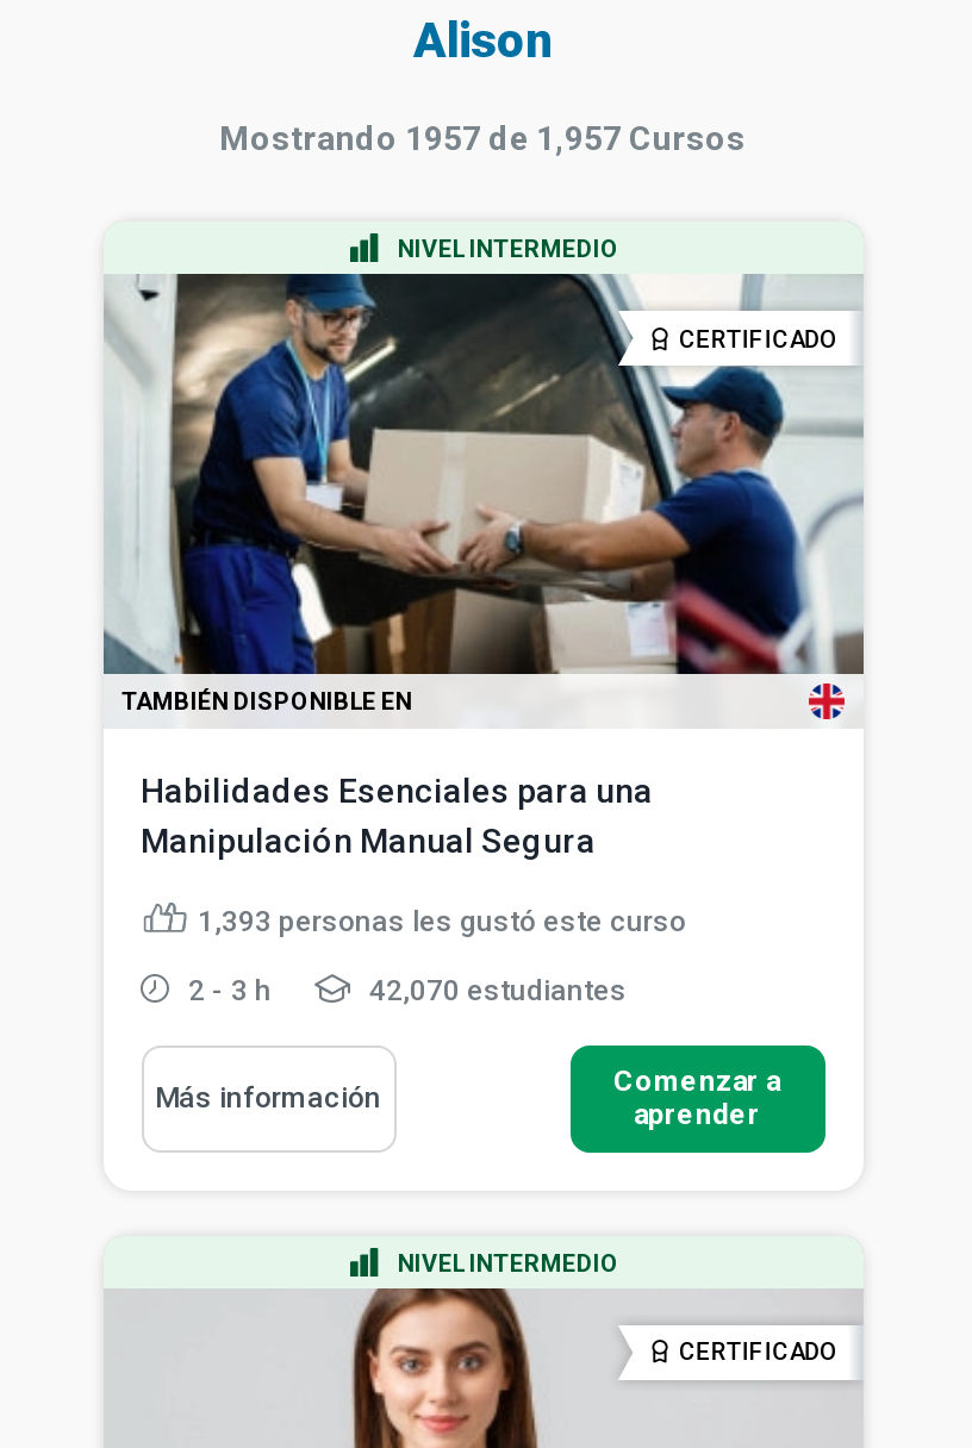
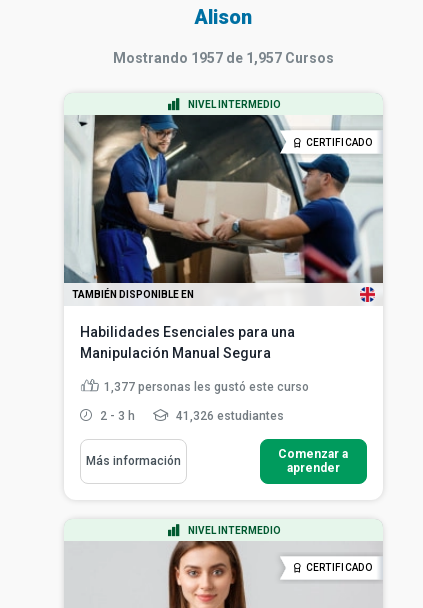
[198,905,686,938] 1,393 personas les gustó este curso -> [103,380,308,394] 1,377 personas les gustó este curso
[362,973,627,1006] 42,070 estudiantes -> [172,408,283,422] 41,326 estudiantes

